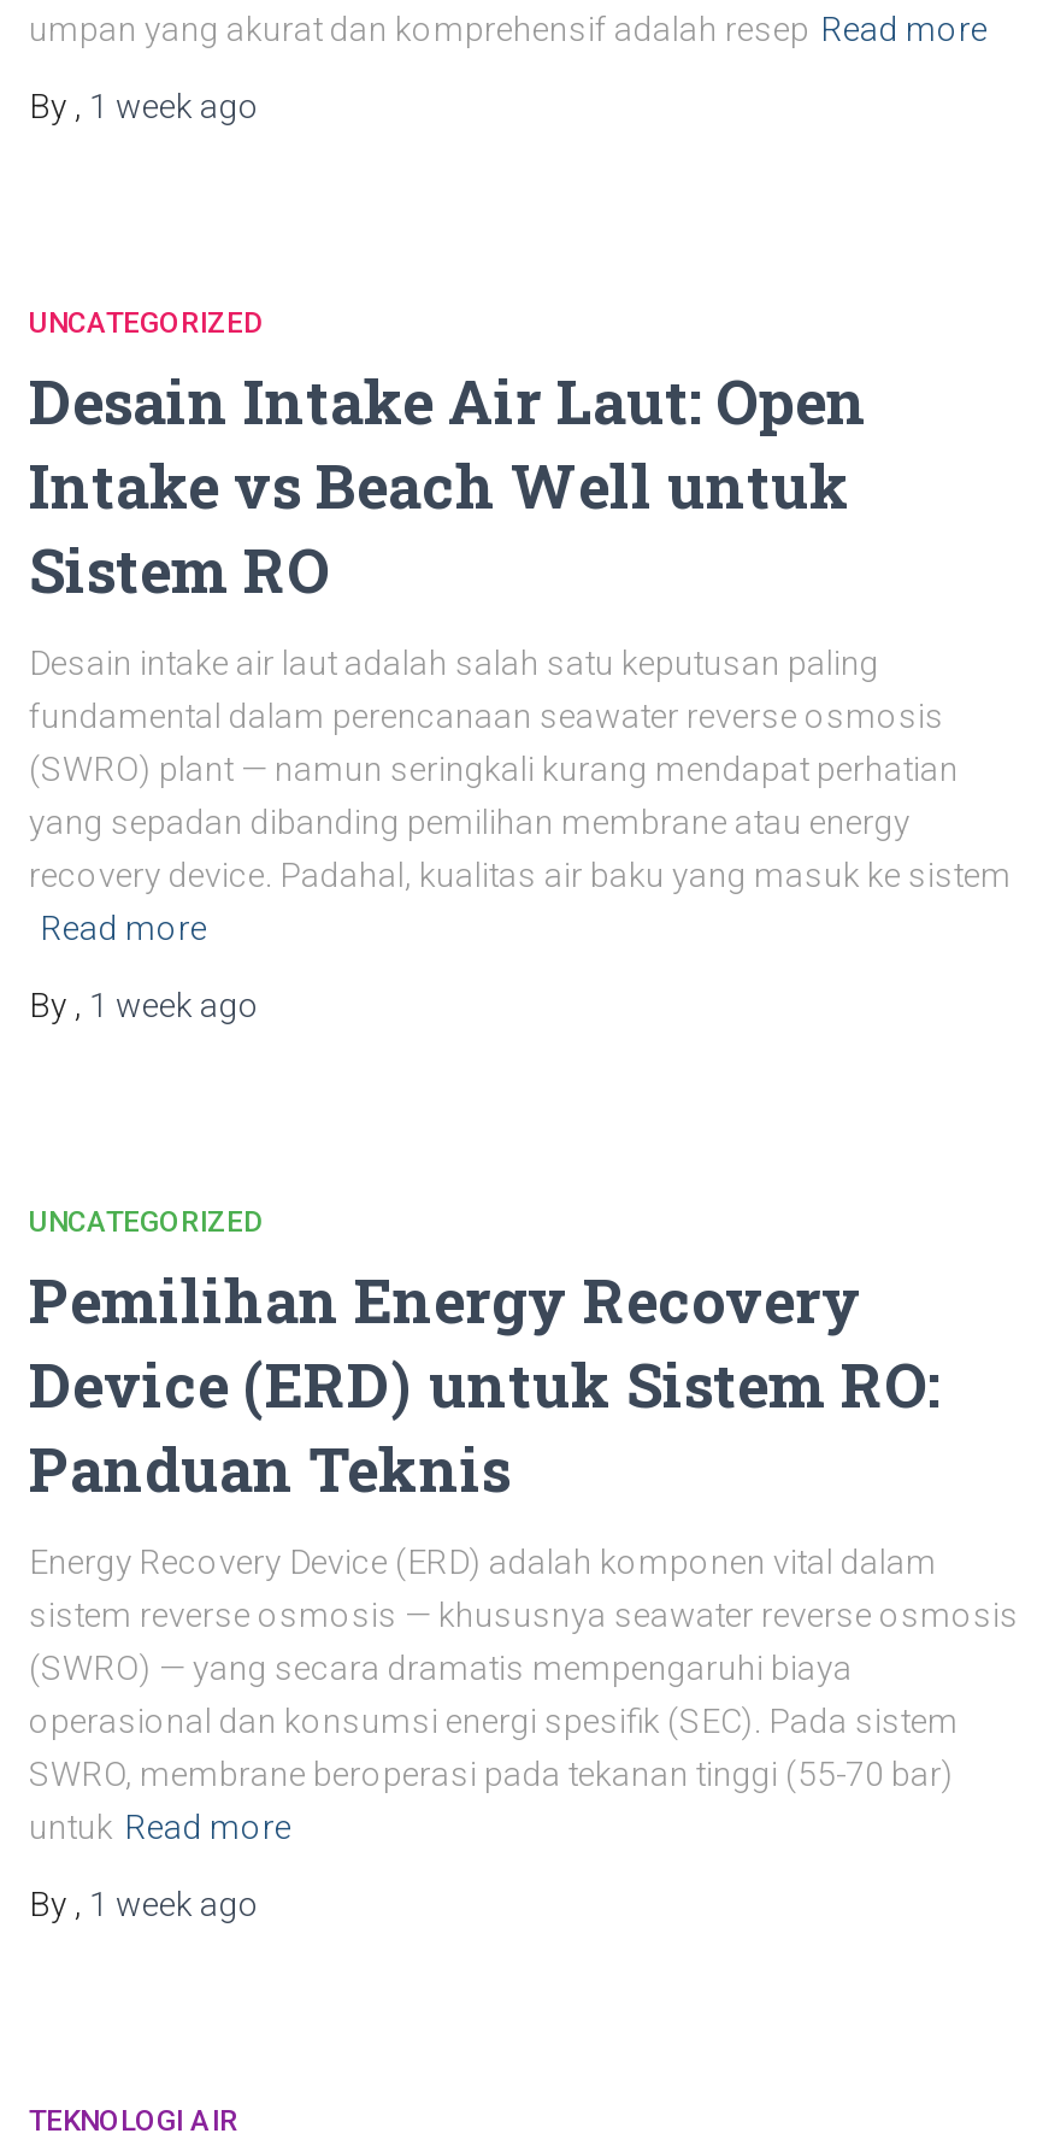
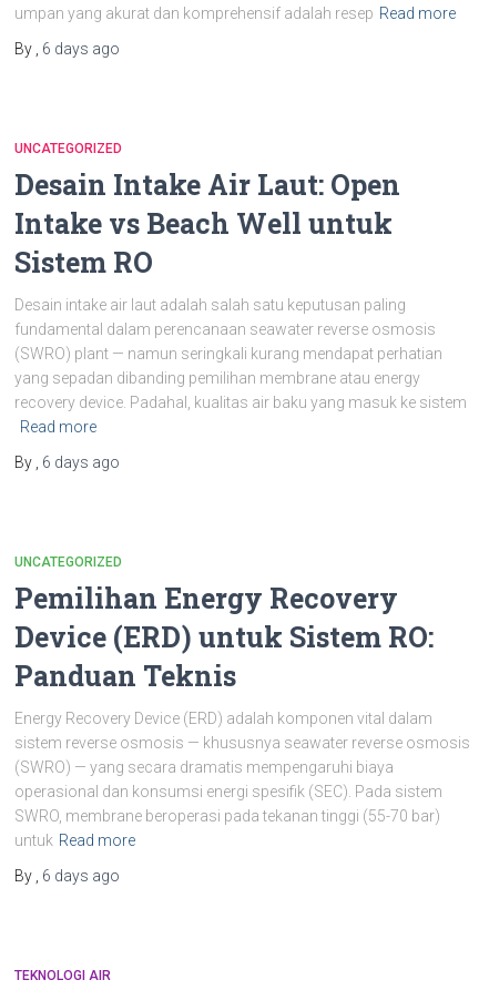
[29,87,260,125] By, 1 week ago -> [14,40,120,58] By, 6 days ago
[29,986,260,1024] By, 1 week ago -> [14,453,120,471] By, 6 days ago
[29,1885,260,1923] By, 1 week ago -> [14,867,120,885] By, 6 days ago

